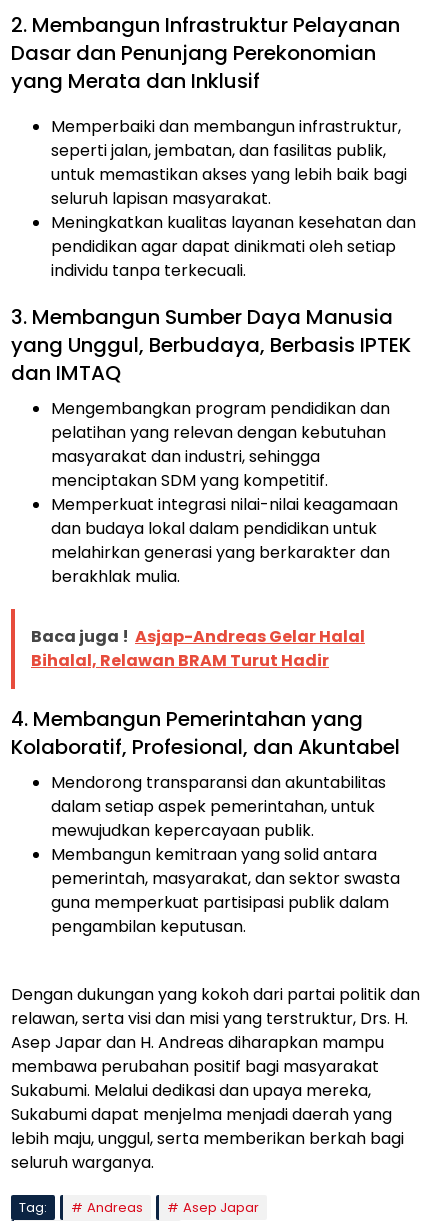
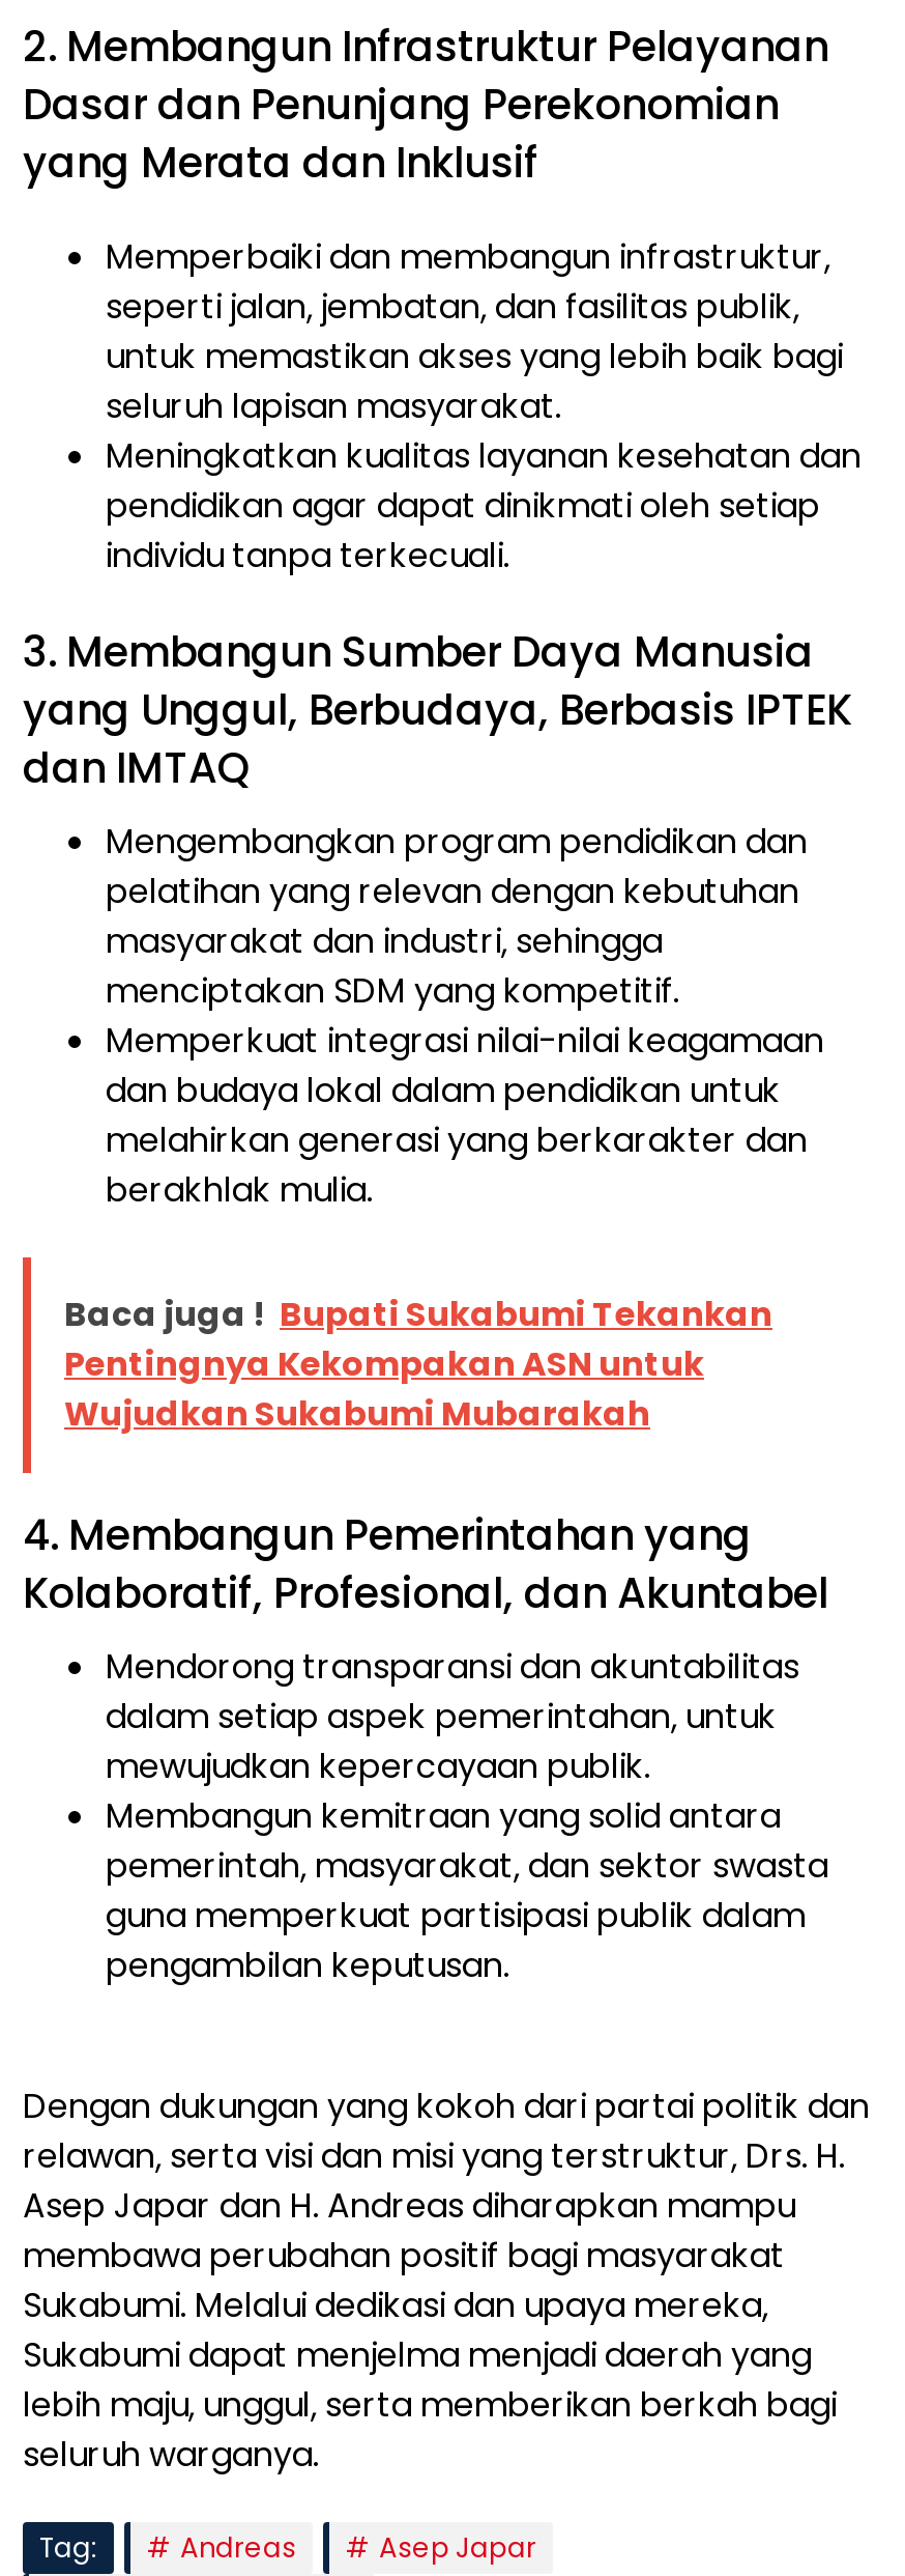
[31,625,365,672] Baca juga ! Asjap-Andreas Gelar Halal | Bihalal, Relawan BRAM Turut Hadir -> [64,1291,772,1438] Baca juga ! Bupati Sukabumi Tekankan | Pentingnya Kekompakan ASN untuk | Wujudkan Sukabumi Mubarakah

